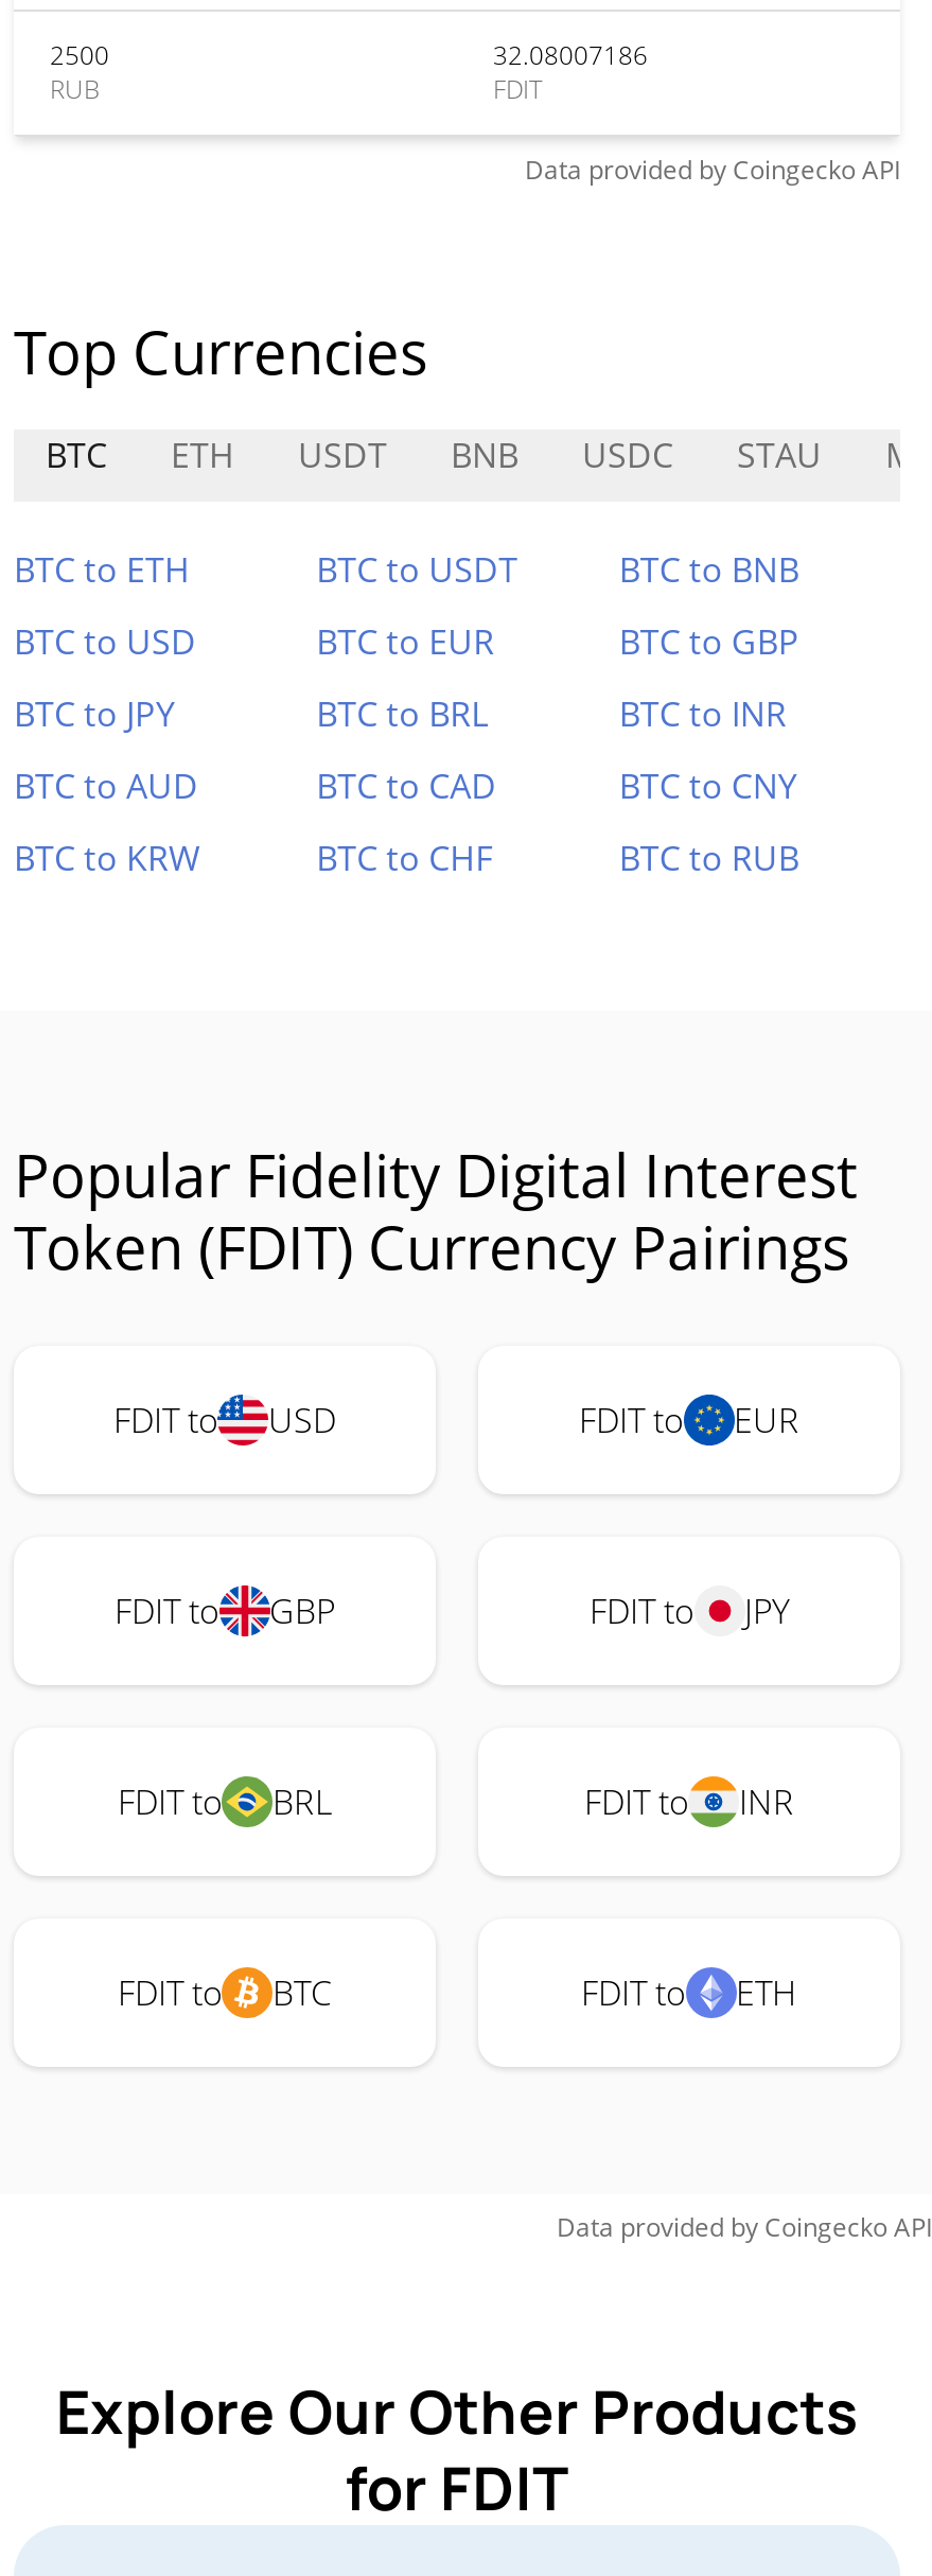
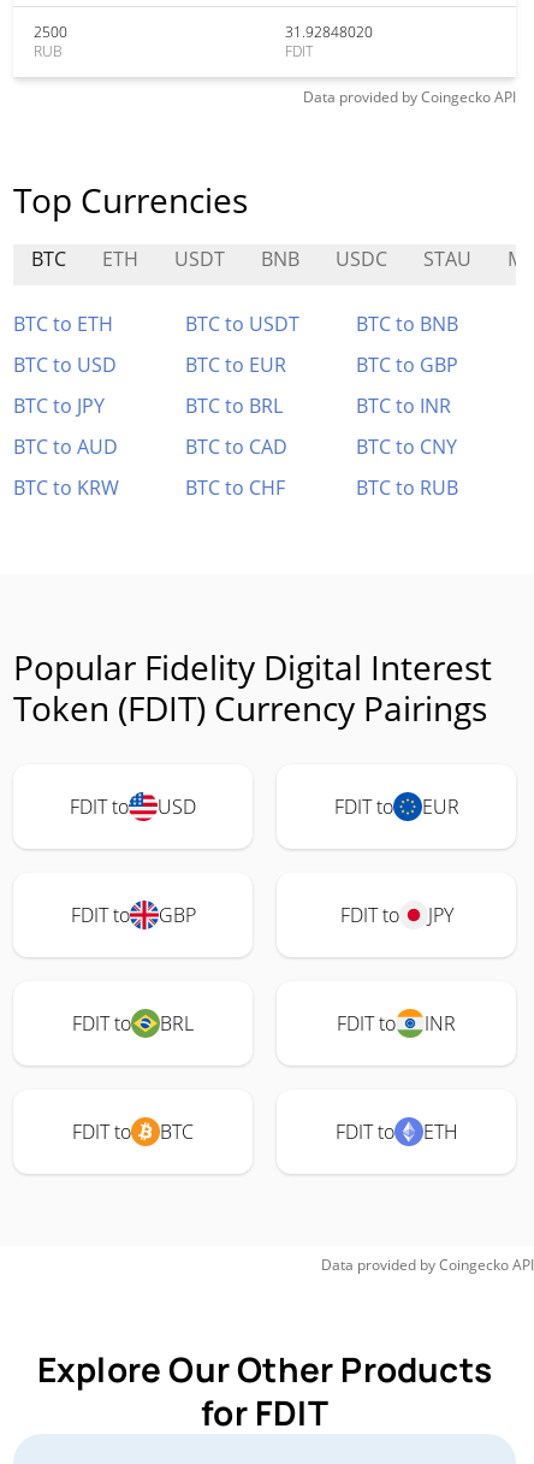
[493,37,648,73] 32.08007186 -> [285,22,373,42] 31.92848020

